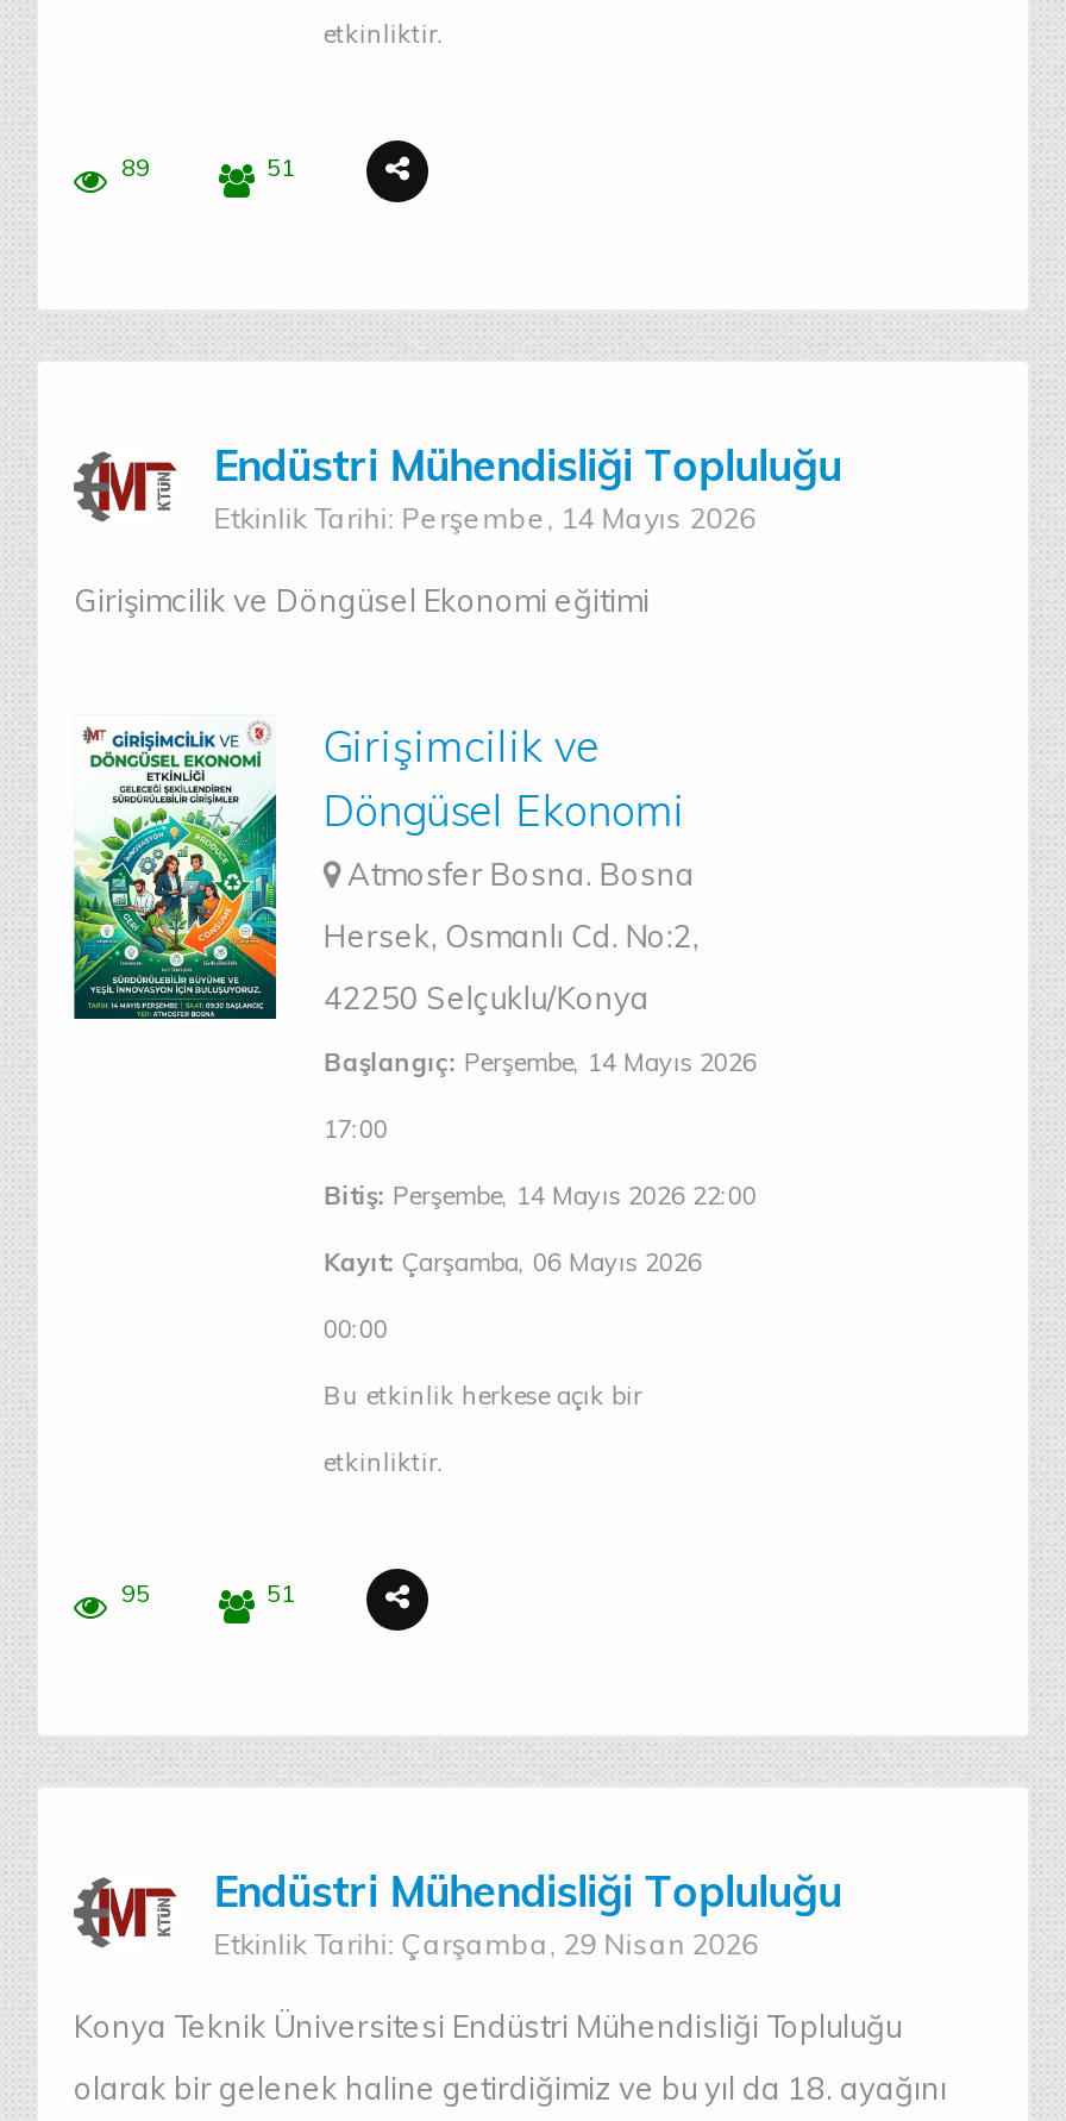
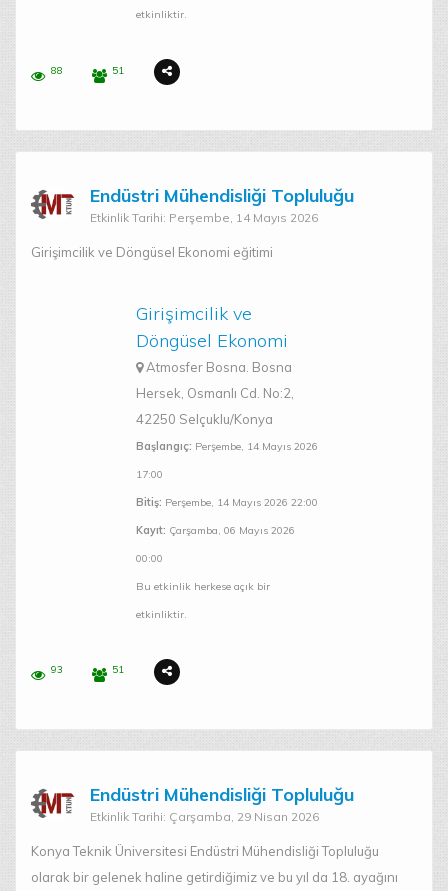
[121,151,150,182] 89 -> [51,64,63,77] 88
[71,721,278,1021] [image] -> none
[121,1579,150,1610] 95 -> [51,663,63,676] 93

